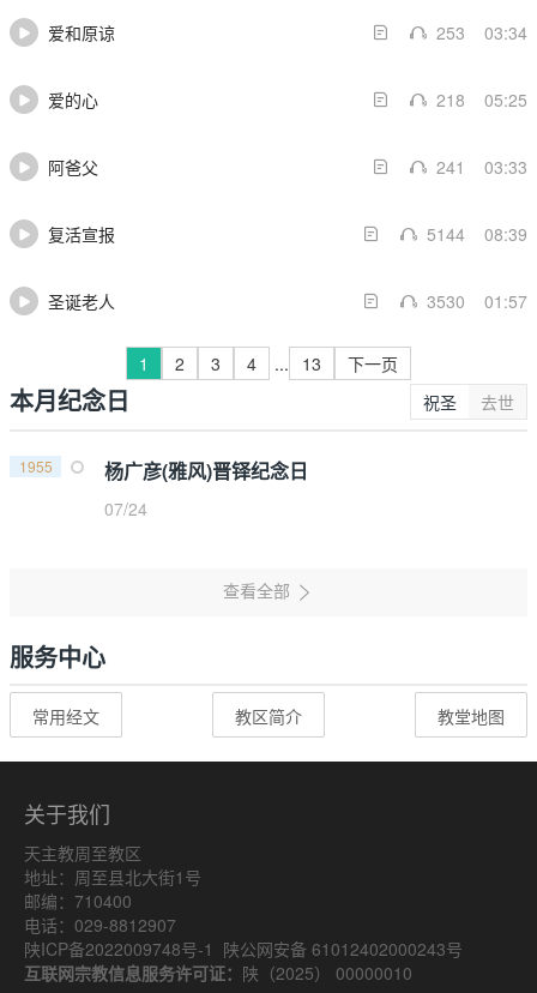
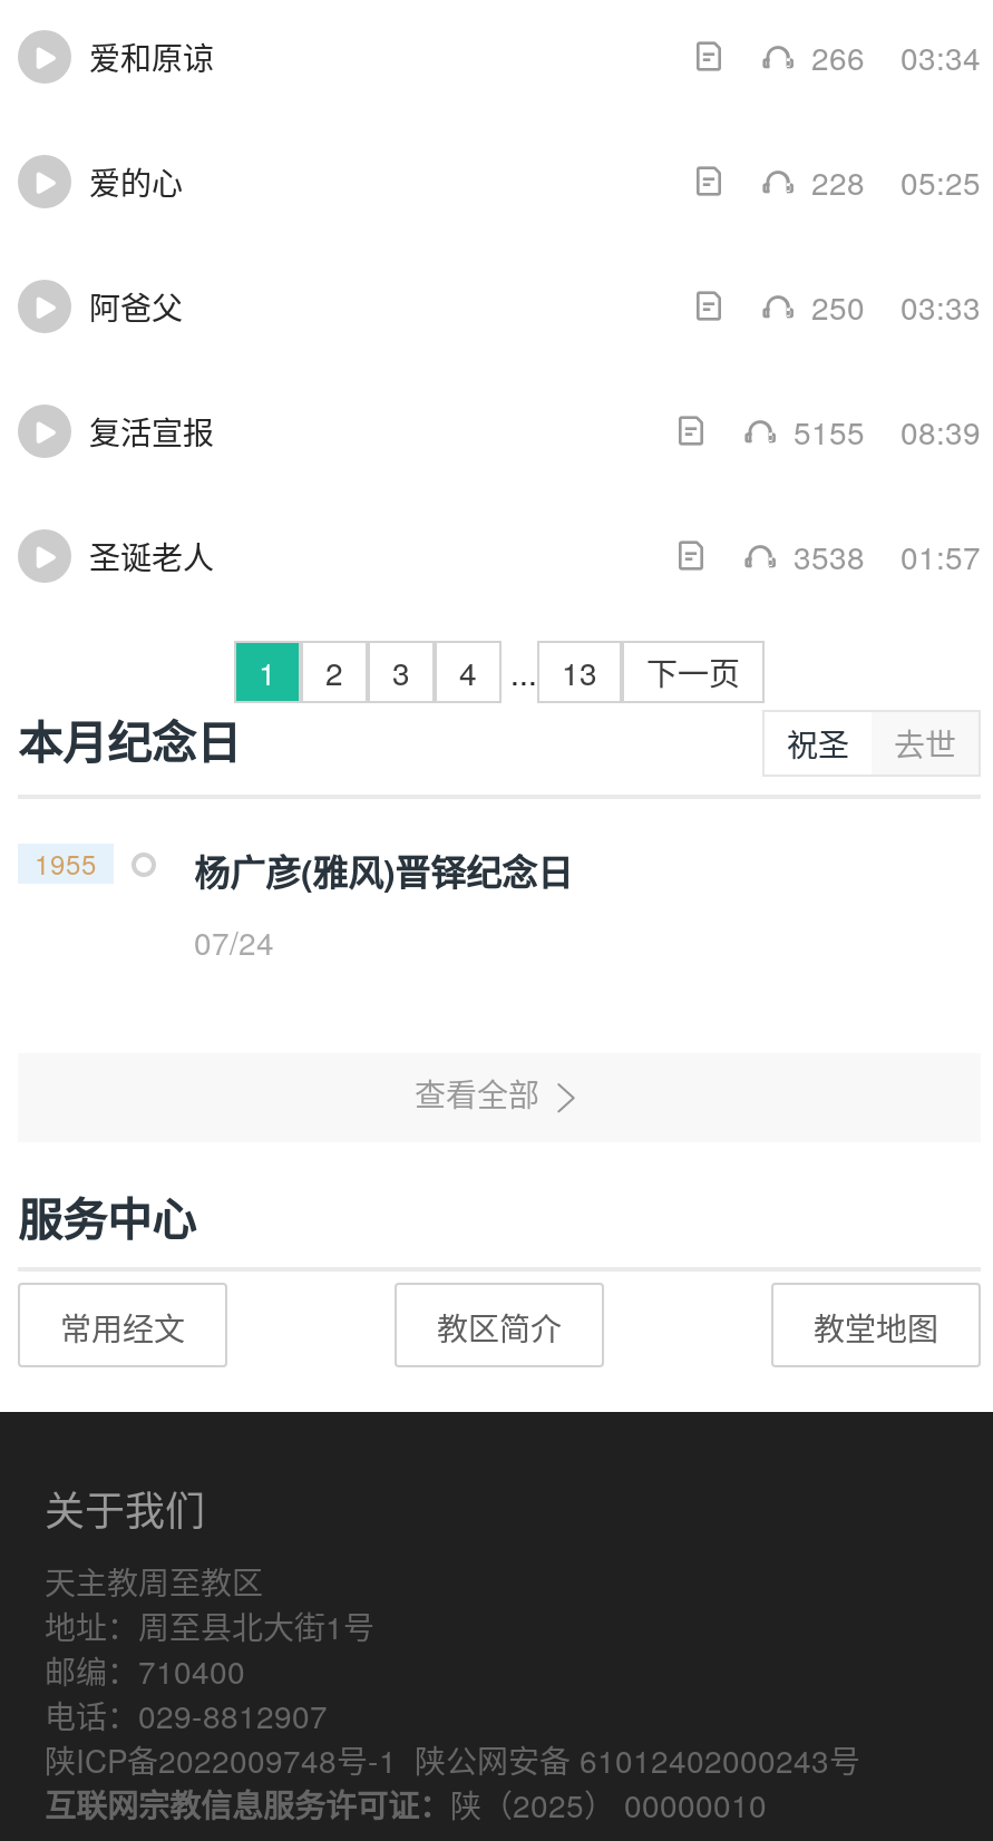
[436,20,527,44] 253 03:34 -> [811,35,981,79] 266 03:34
[436,88,527,112] 218 05:25 -> [811,159,981,204] 228 05:25
[436,155,527,179] 241 03:33 -> [811,284,981,329] 250 03:33
[427,222,527,246] 5144 08:39 -> [794,409,981,454] 5155 08:39
[427,289,527,313] 3530 01:57 -> [794,534,981,578] 3538 01:57

